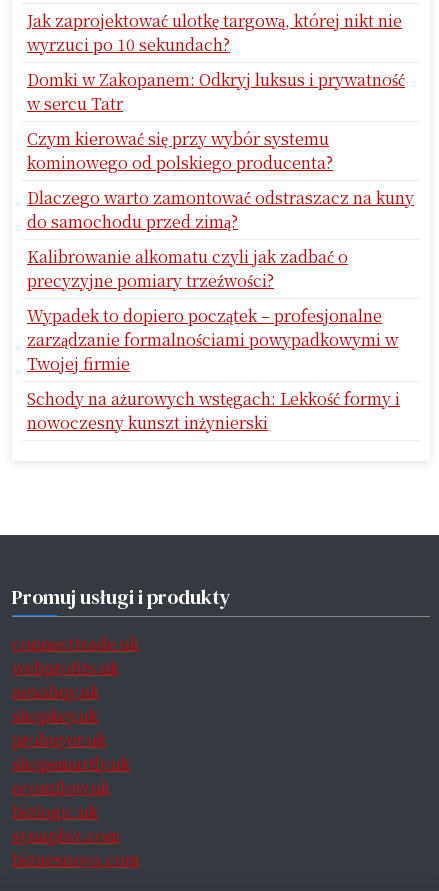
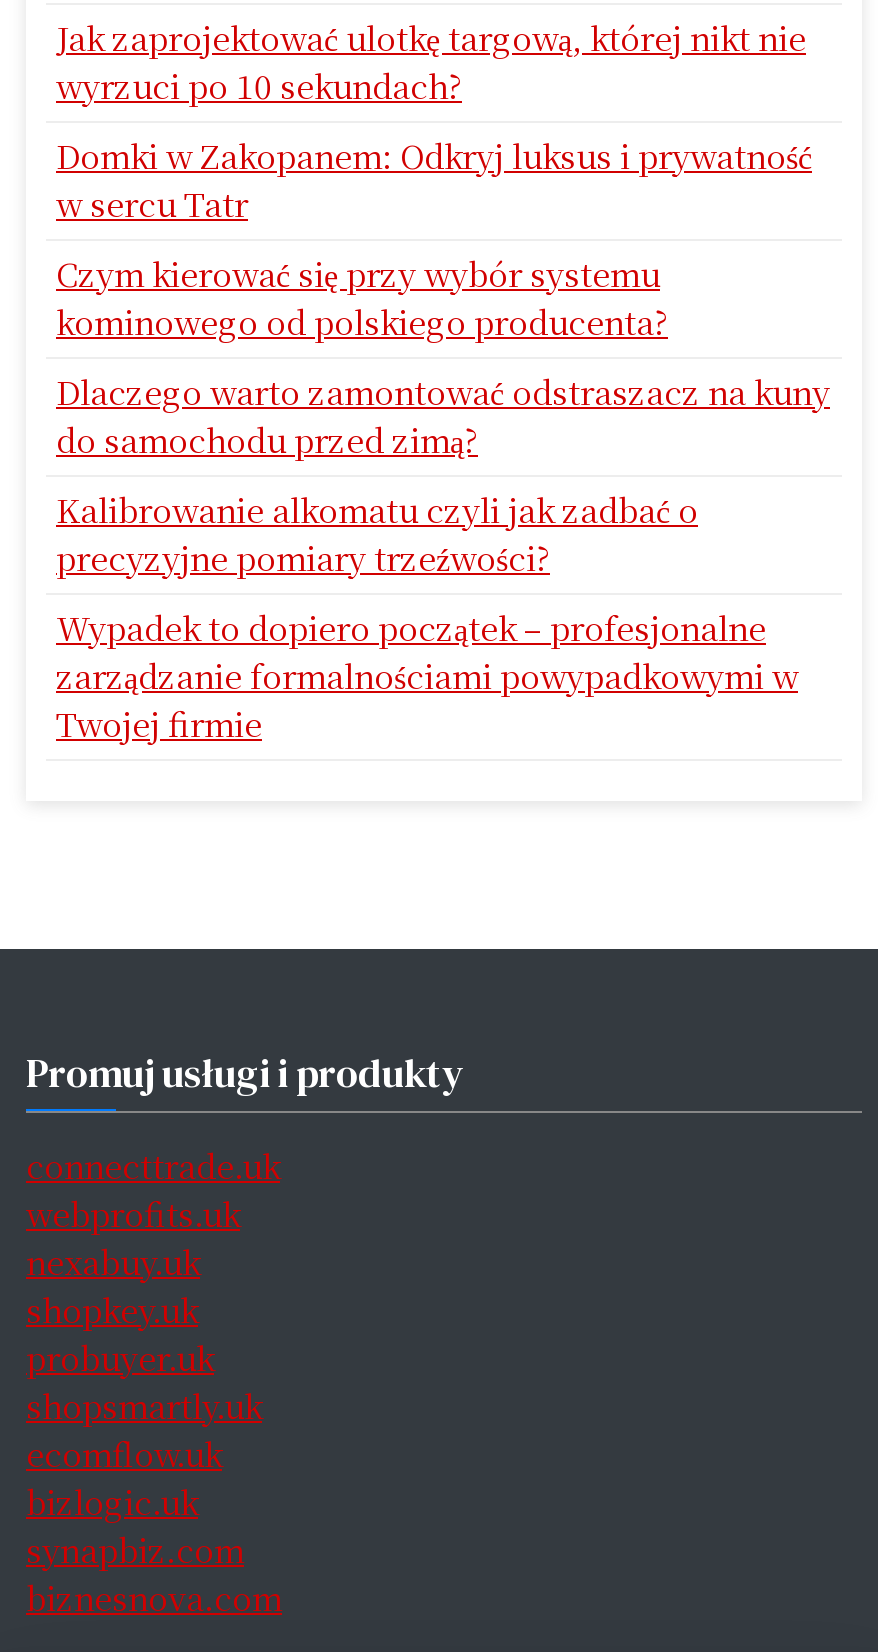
[27,387,400,434] Schody na ażurowych wstęgach: Lekkość formy i | nowoczesny kunszt inżynierski -> none

